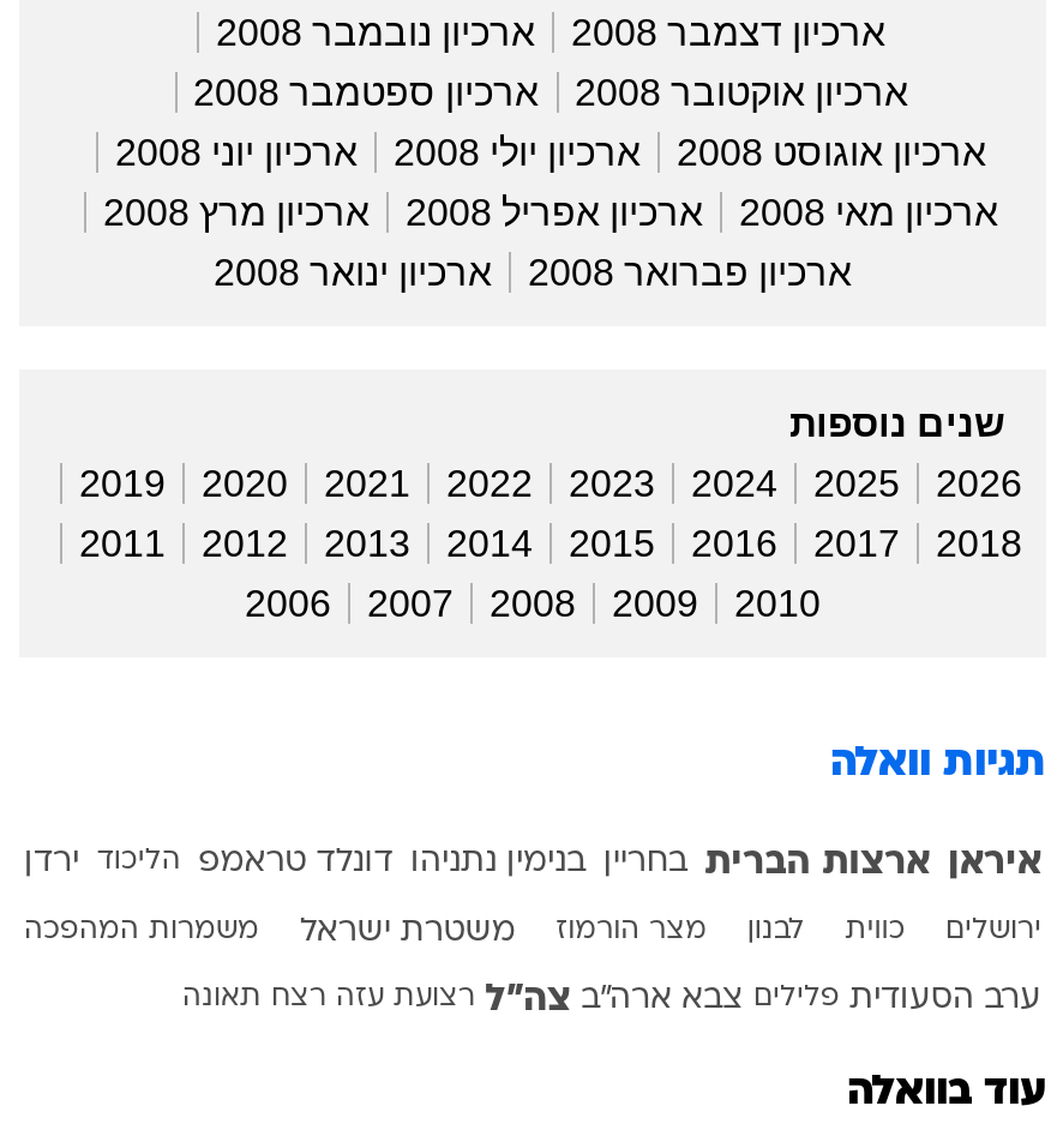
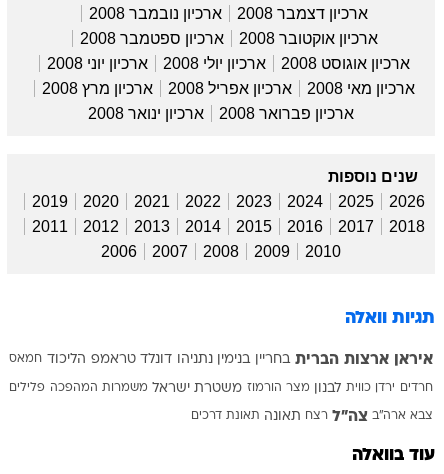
[24,844,1041,882] איראן ארצות הברית בחריין בנימין נתניהו דונלד טראמפ | הליכוד | ירדן -> [9,352,433,368] איראן ארצות הברית בחריין בנימין נתניהו דונלד טראמפ הליכוד חמאס
[24,916,1041,947] ירושלים | כווית | לבנון | מצר הורמוז | משטרת ישראל | משמרות המהפכה -> [9,382,433,395] חרדים ירדן כווית לבנון מצר הורמוז משטרת ישראל משמרות המהפכה פלילים
[182,980,1041,1019] ערב הסעודית פלילים צבא ארה"ב צה"ל רצועת עזה רצח תאונה -> [191,409,433,425] צבא ארה"ב צה"ל רצח תאונה תאונת דרכים

